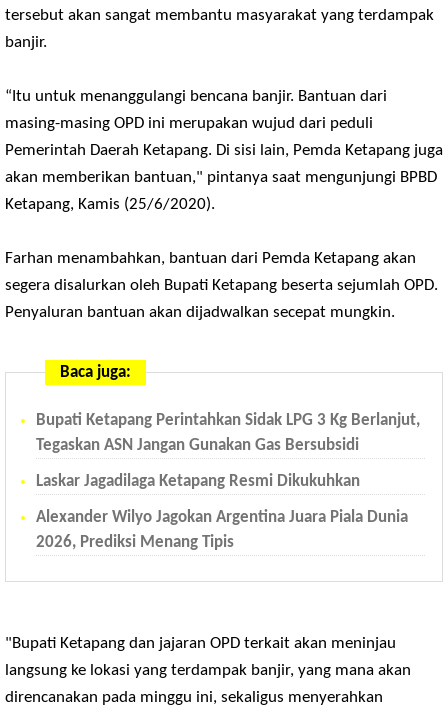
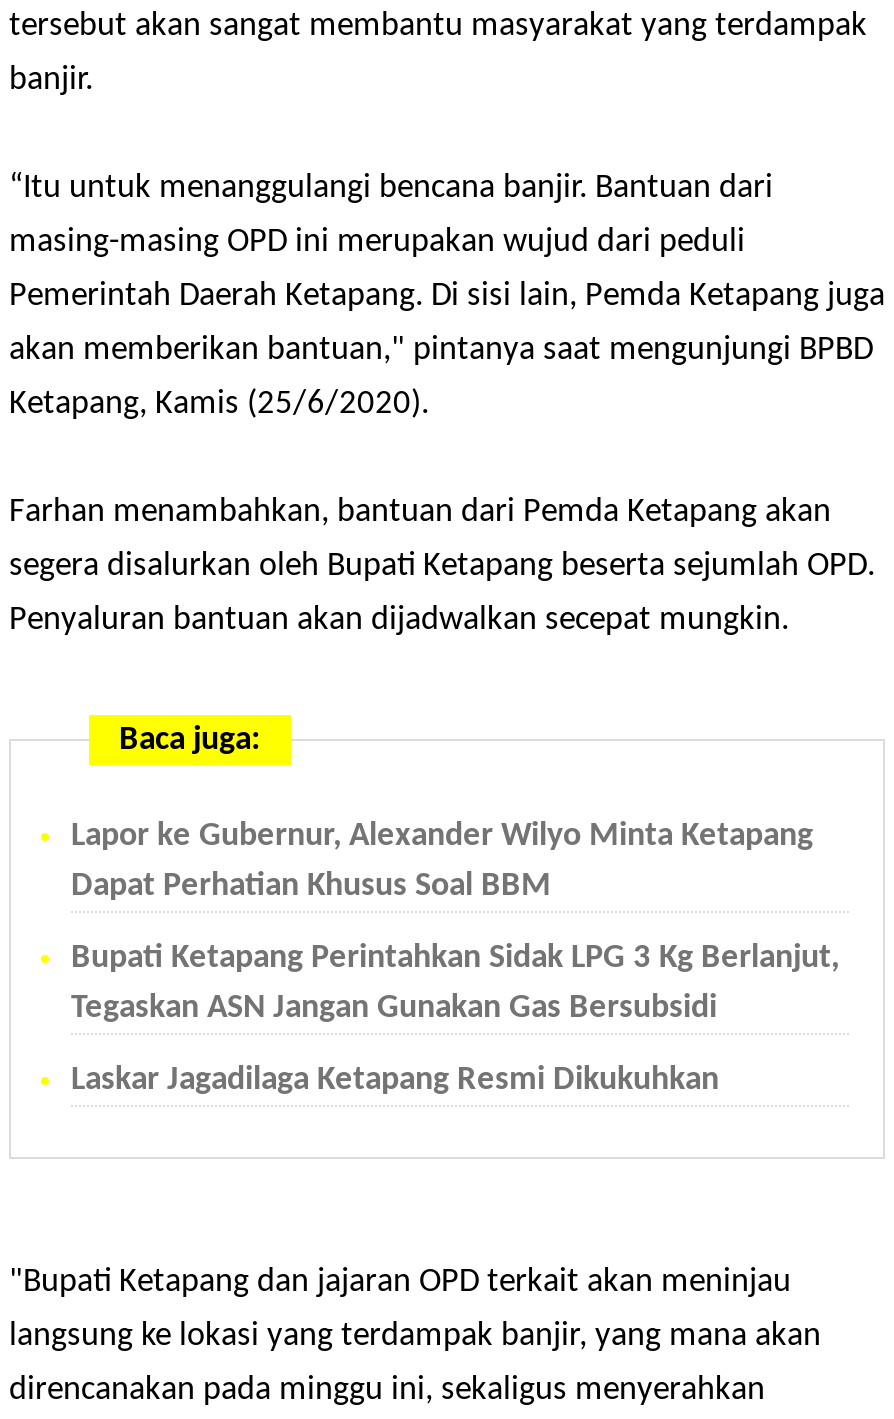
none -> [71,819,813,903] Lapor ke Gubernur, Alexander Wilyo Minta Ketapang | Dapat Perhatian Khusus Soal BBM
moved [36,412,420,490] -> [71,941,839,1097]: Bupati Ketapang Perintahkan Sidak LPG 3 Kg Berlanjut, | Tegaskan ASN Jangan Gunakan Gas Bersubsidi | Laskar Jagadilaga Ketapang Resmi Dikukuhkan
[36,509,408,551] Alexander Wilyo Jagokan Argentina Juara Piala Dunia | 2026, Prediksi Menang Tipis -> none

